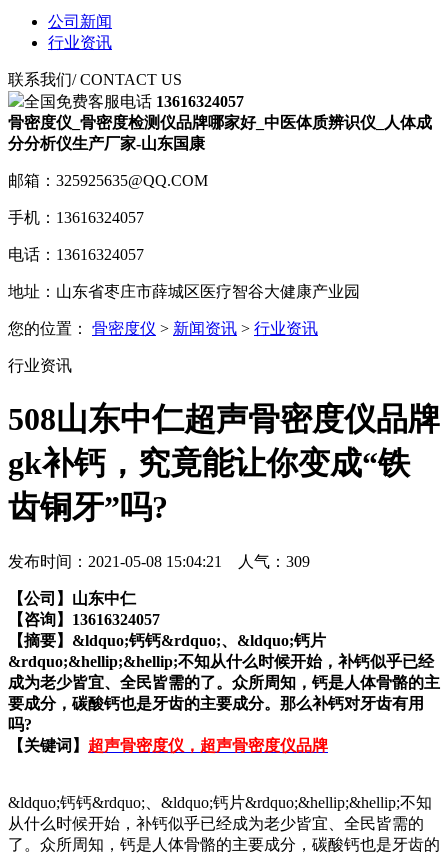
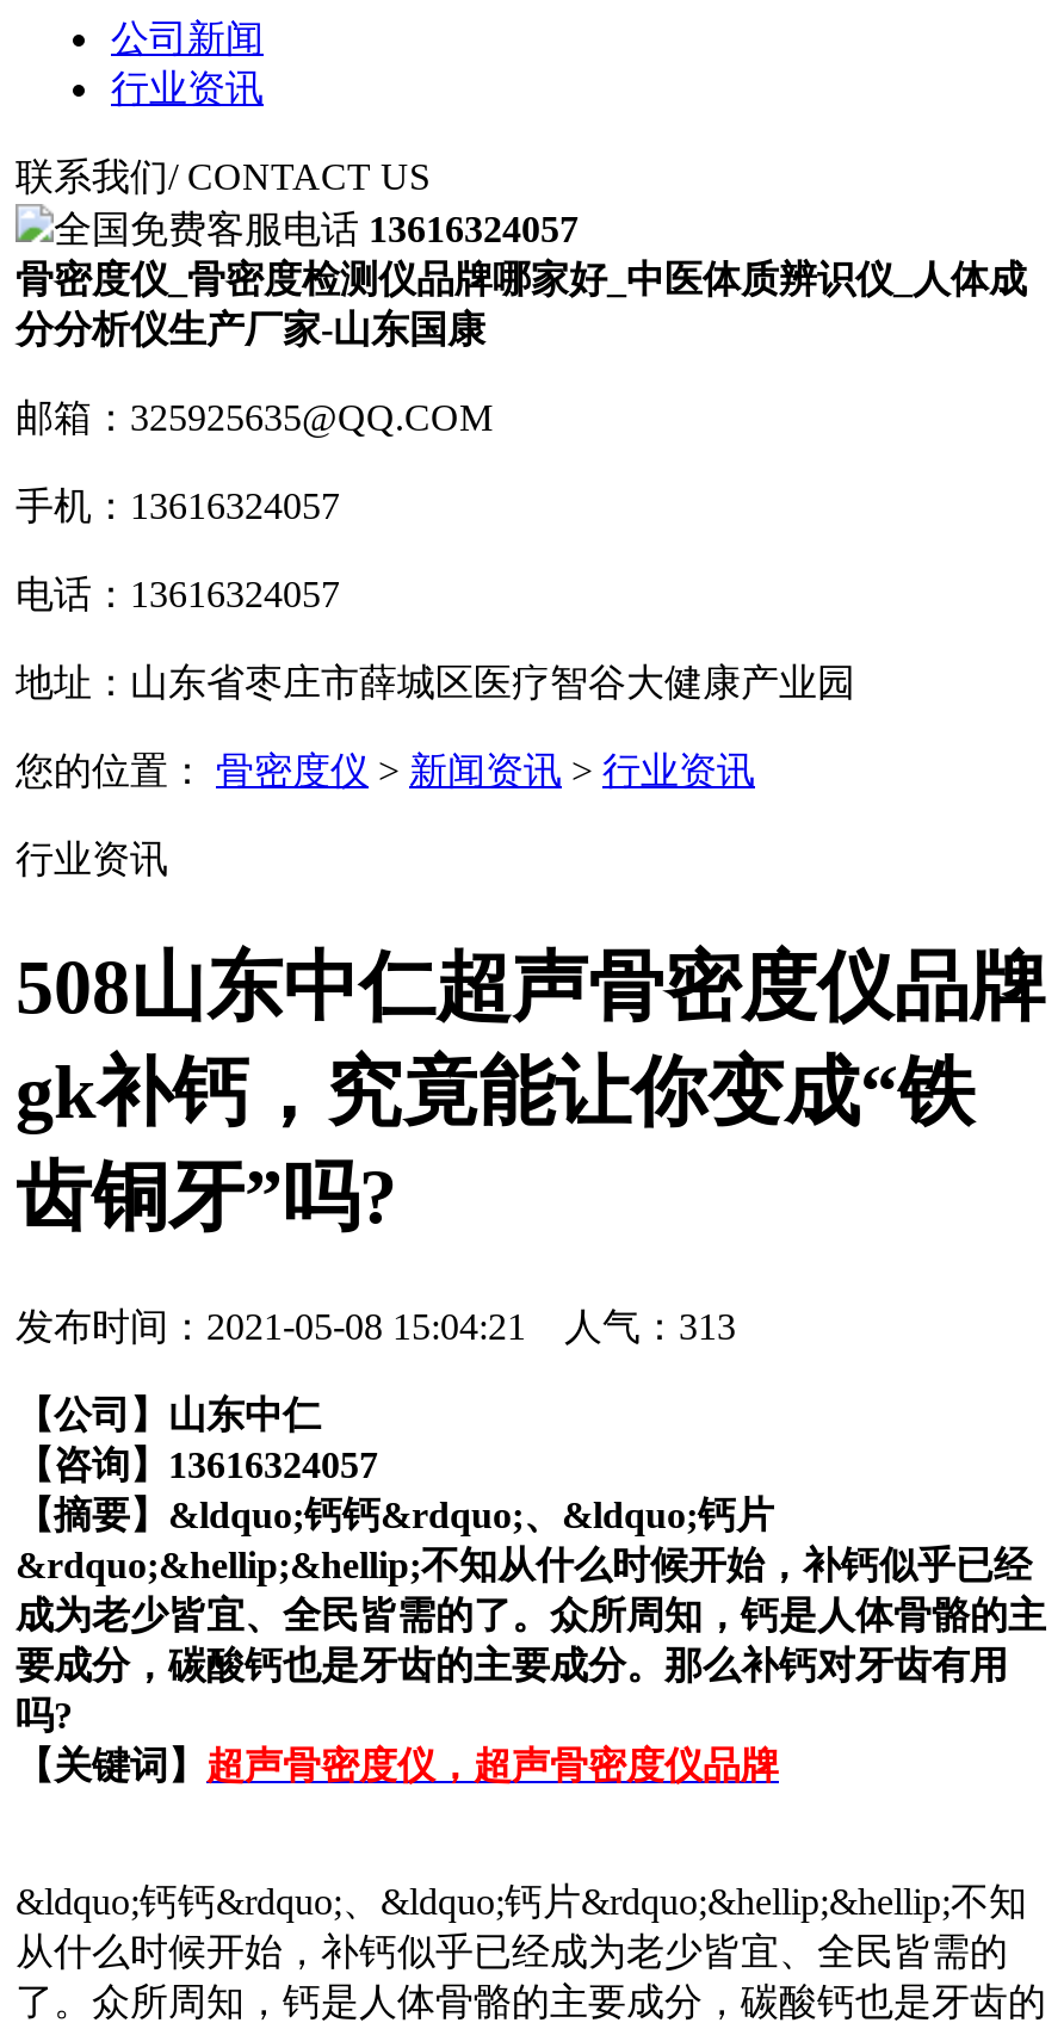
[8,553,310,570] 发布时间：2021-05-08 15:04:21 人气：309 -> [16,1305,736,1346] 发布时间：2021-05-08 15:04:21 人气：313

